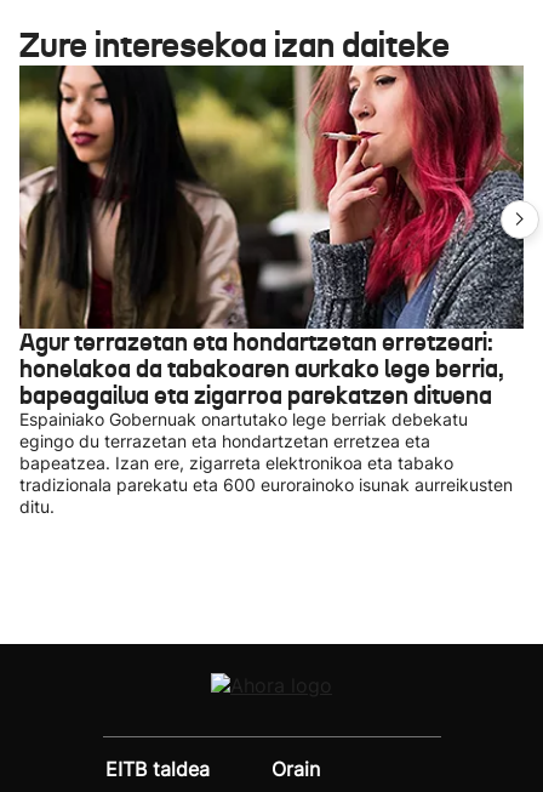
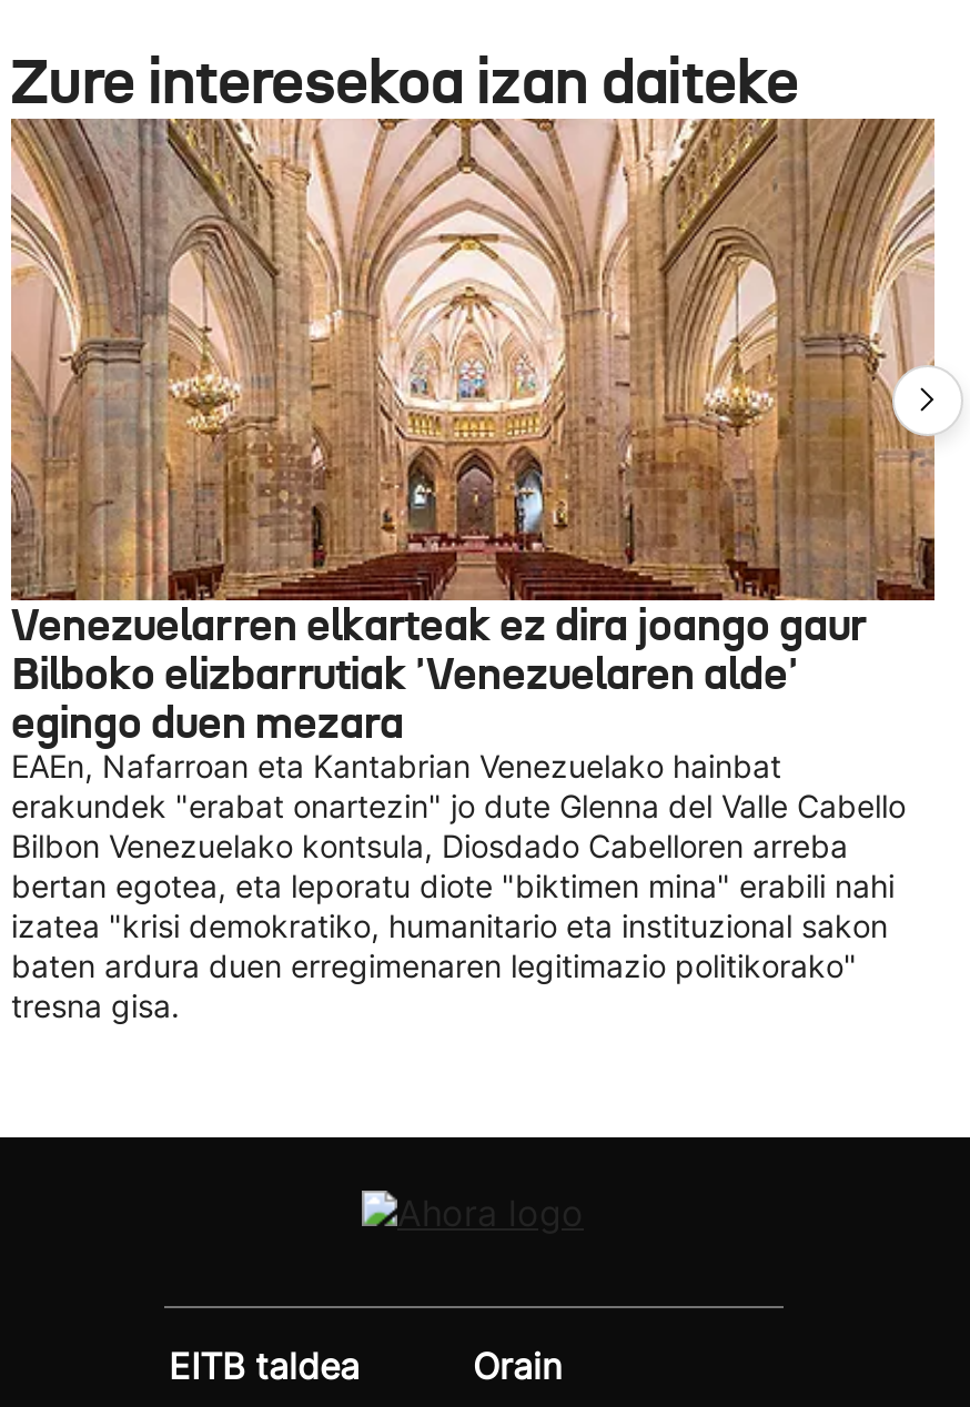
[18,64,525,517] [image] | Agur terrazetan eta hondartzetan erretzeari: | honelakoa da tabakoaren aurkako lege berria, | bapeagailua eta zigarroa parekatzen dituena | Espainiako Gobernuak onartutako lege berriak debekatu | egingo du terrazetan eta hondartzetan erretzea eta | bapeatzea. Izan ere, zigarreta elektronikoa eta tabako | tradizionala parekatu eta 600 eurorainoko isunak aurreikusten | ditu. -> [9,117,937,1024] [image] | Venezuelarren elkarteak ez dira joango gaur | Bilboko elizbarrutiak 'Venezuelaren alde' | egingo duen mezara | EAEn, Nafarroan eta Kantabrian Venezuelako hainbat | erakundek "erabat onartezin" jo dute Glenna del Valle Cabello | Bilbon Venezuelako kontsula, Diosdado Cabelloren arreba | bertan egotea, eta leporatu diote "biktimen mina" erabili nahi | izatea "krisi demokratiko, humanitario eta instituzional sakon | baten ardura duen erregimenaren legitimazio politikorako" | tresna gisa.

